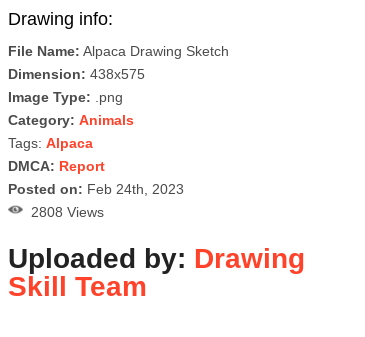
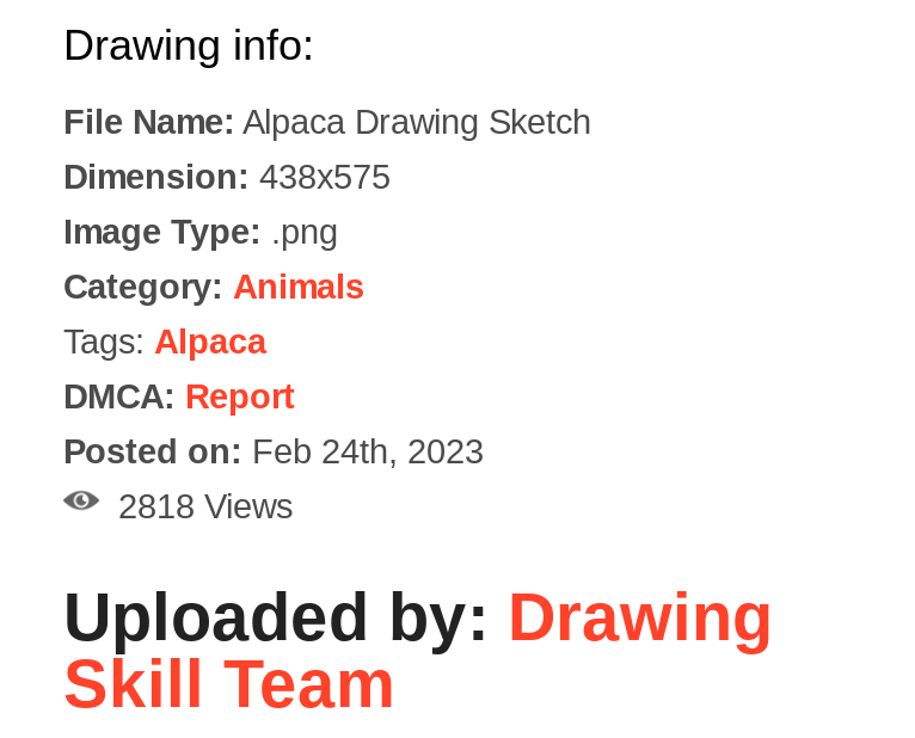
[23,204,104,220] 2808 Views -> [99,487,293,525] 2818 Views

